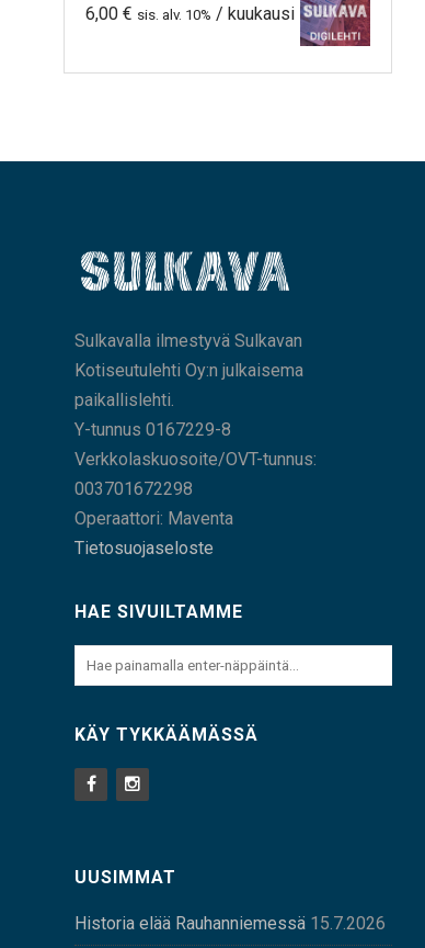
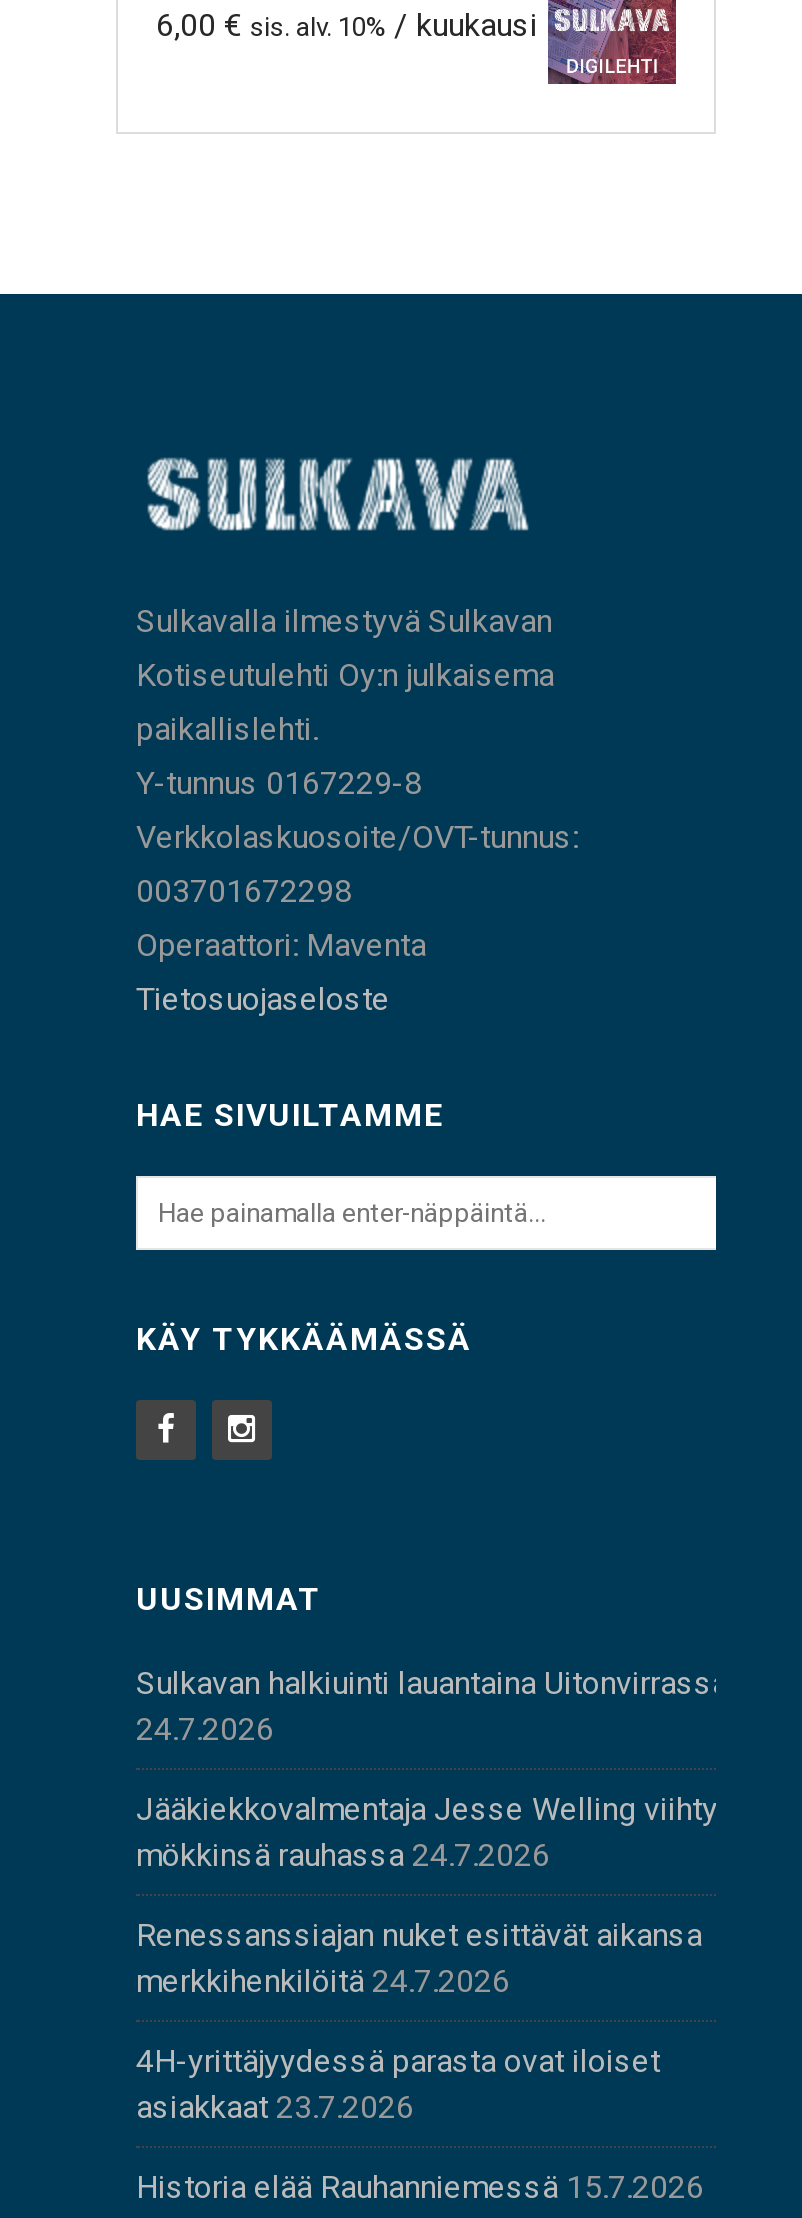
none -> [136,1664,734,2126] Sulkavan halkiuinti lauantaina Uitonvirrassa | 24.7.2026 | Jääkiekkovalmentaja Jesse Welling viihtyy | mökkinsä rauhassa 24.7.2026 | Renessanssiajan nuket esittävät aikansa | merkkihenkilöitä 24.7.2026 | 4H-yrittäjyydessä parasta ovat iloiset | asiakkaat 23.7.2026

